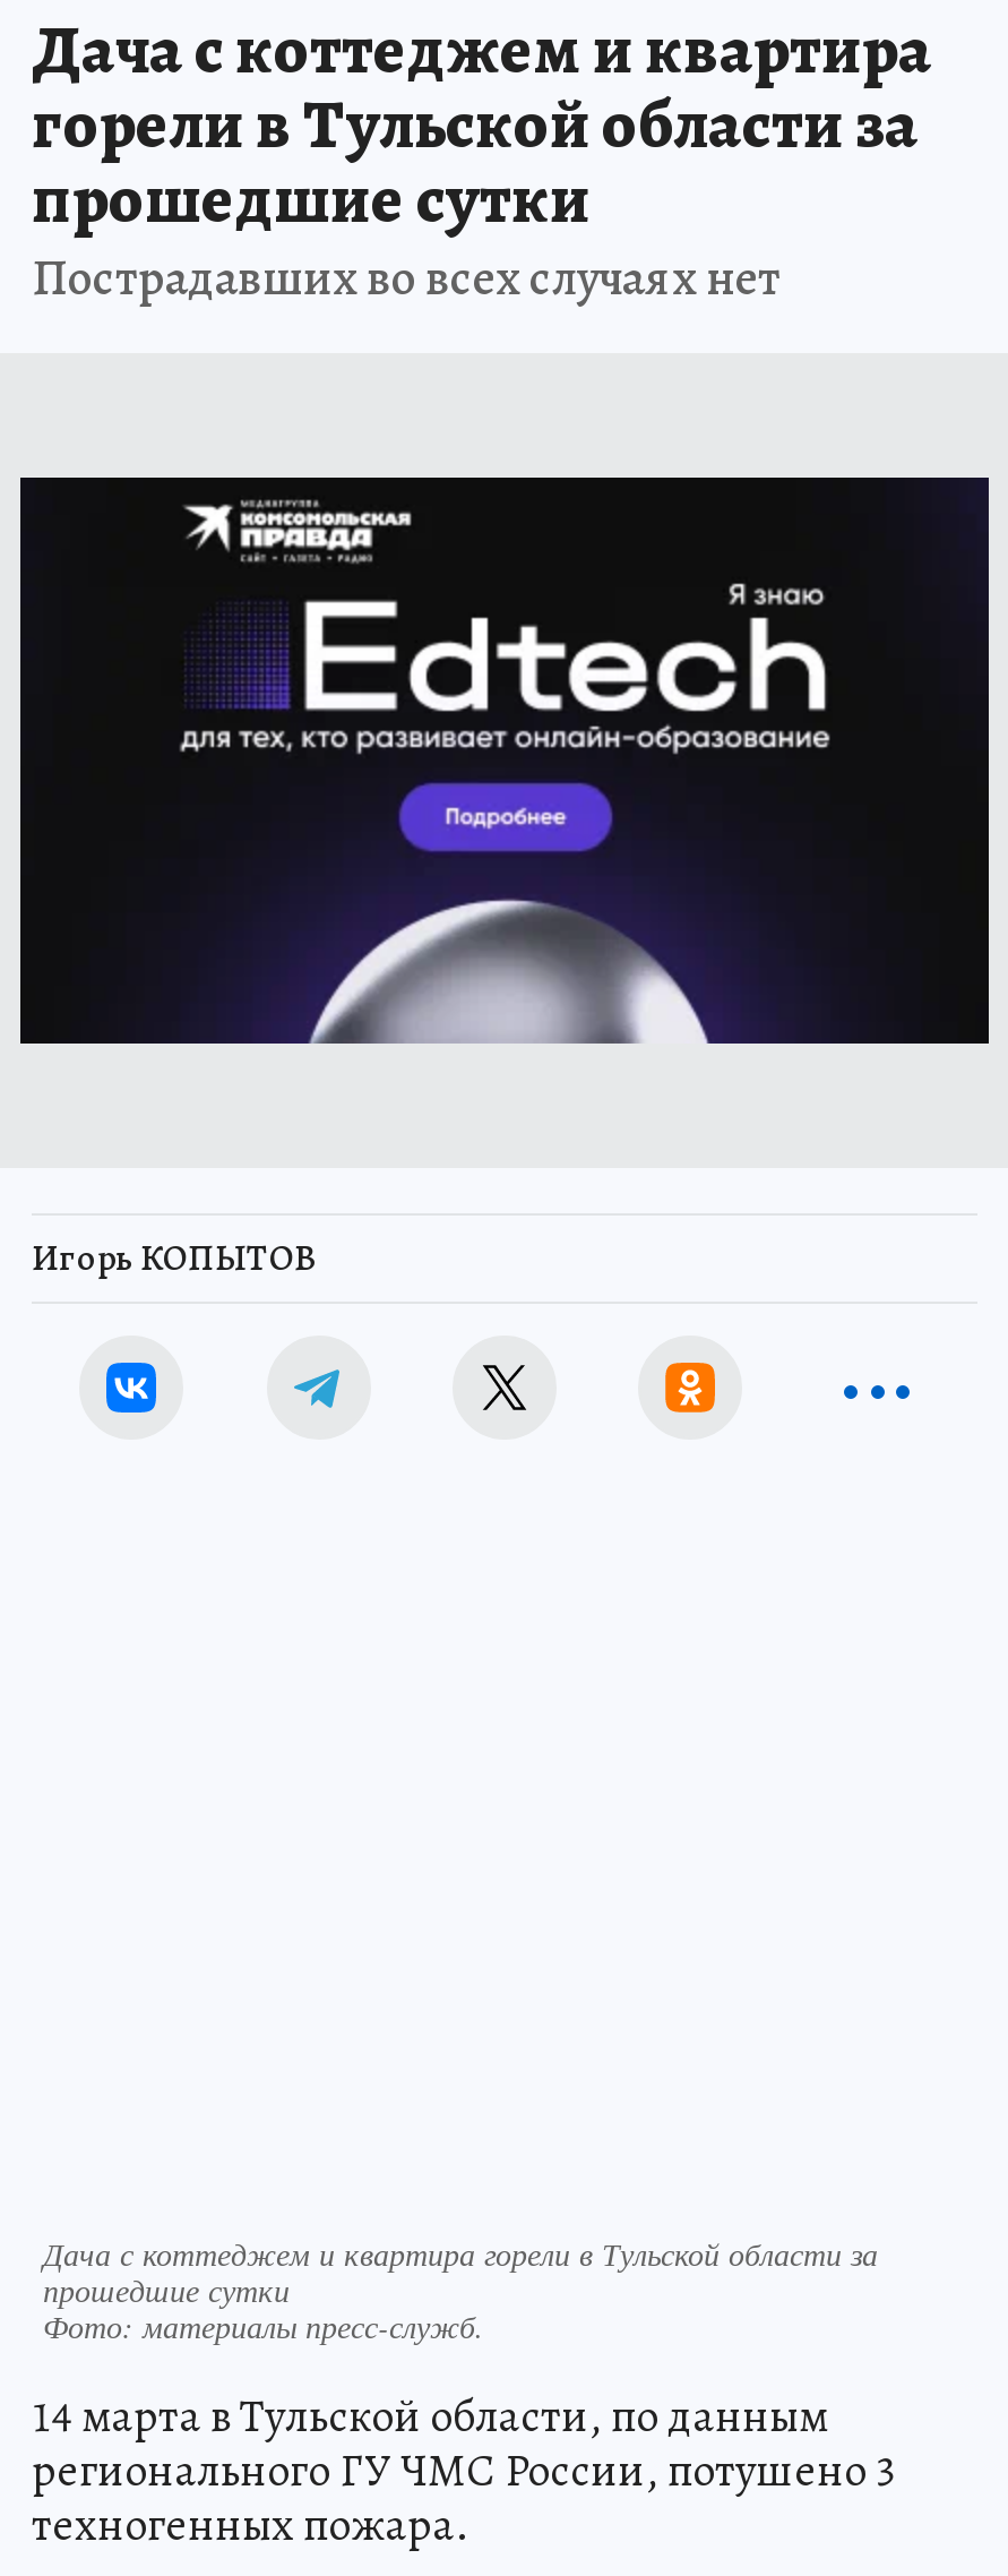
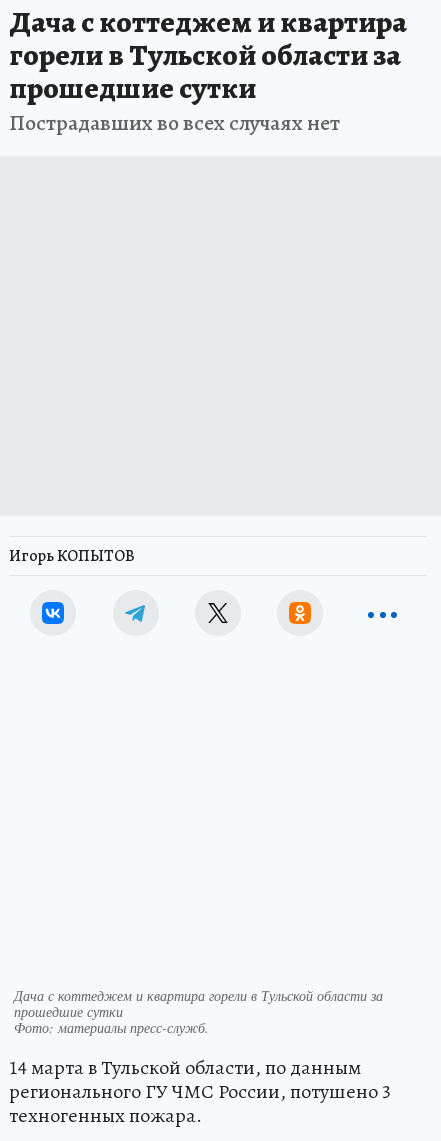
[18,475,991,1046] [image] -> none

